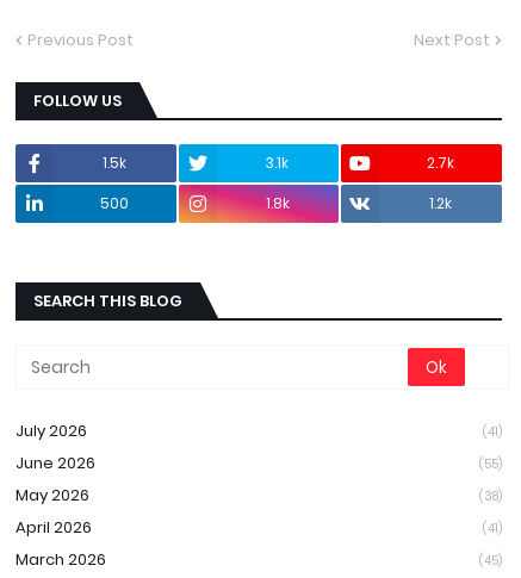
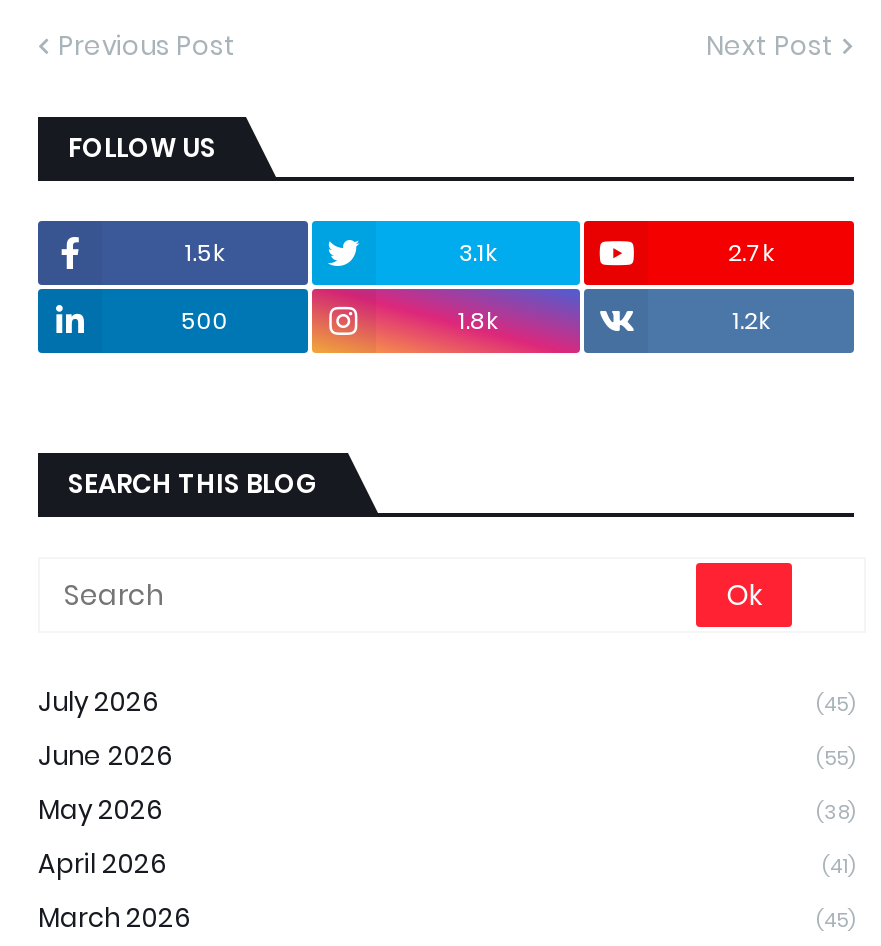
[483,423,502,441] (41) -> [816,689,854,719] (45)

